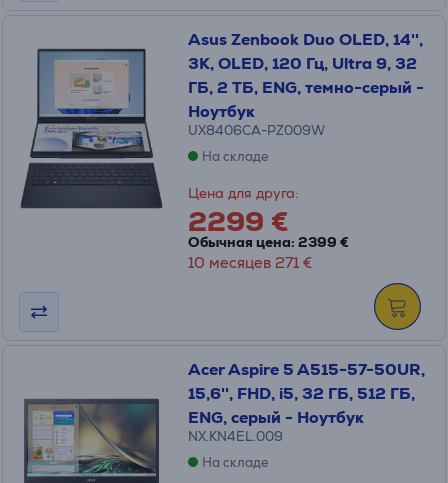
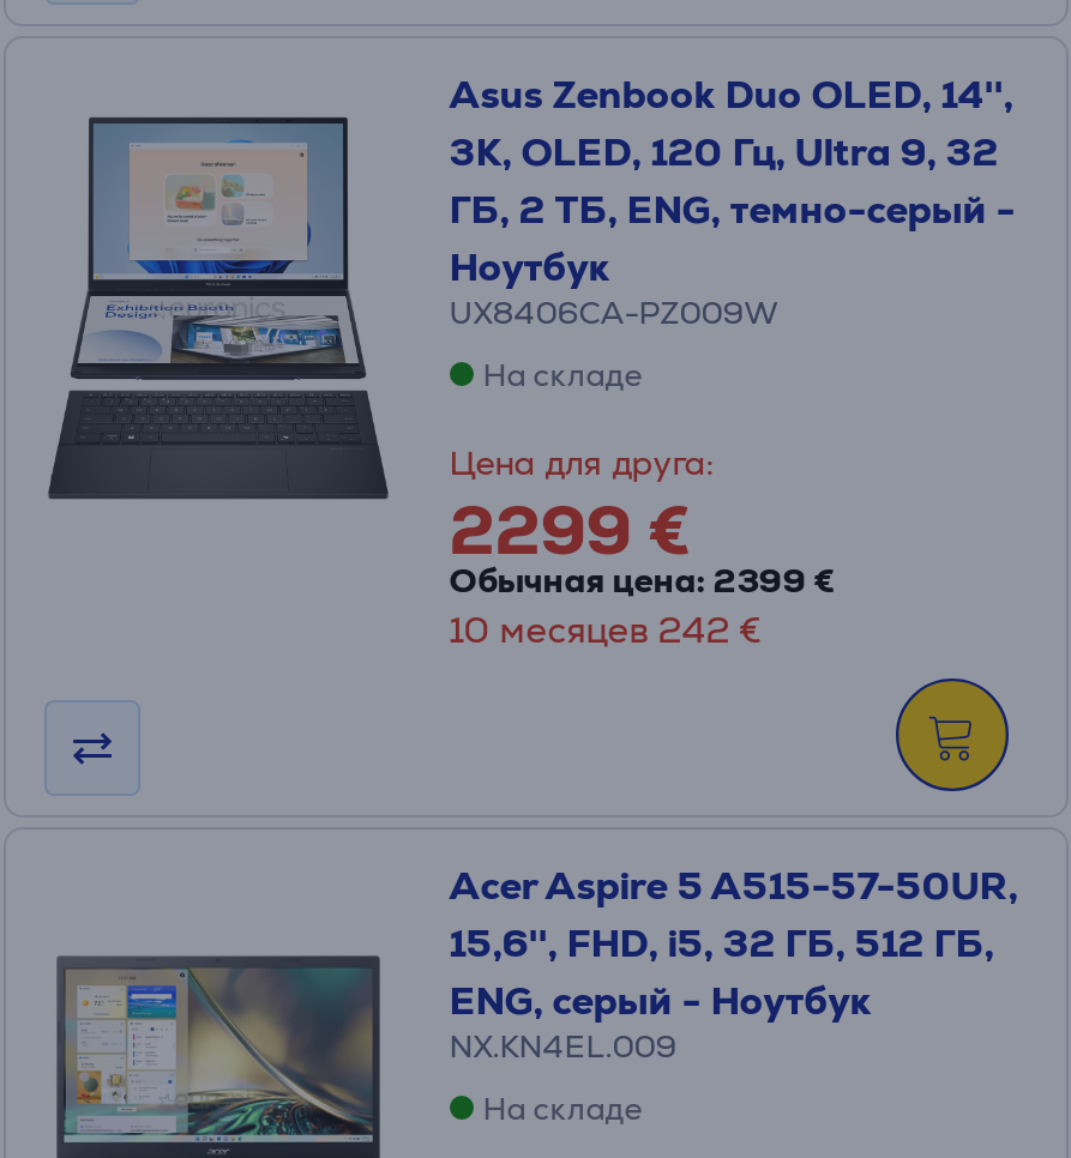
[188,253,312,272] 10 месяцев 271 € -> [449,607,761,652] 10 месяцев 242 €

